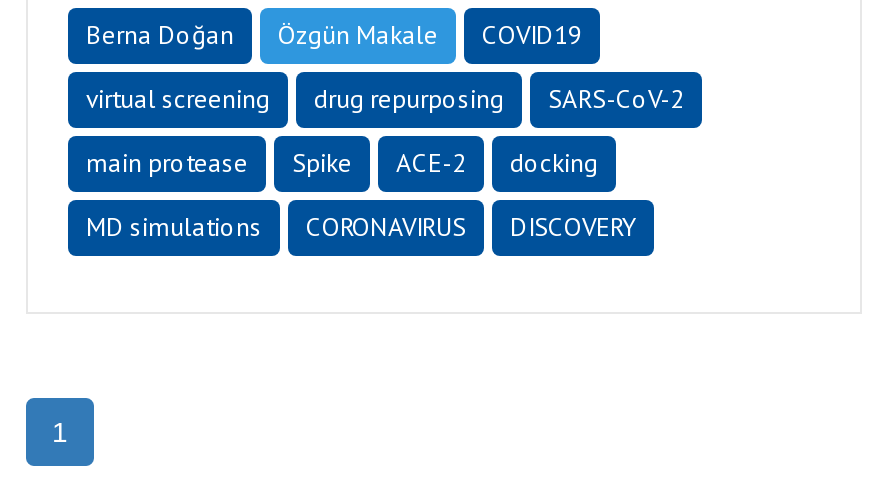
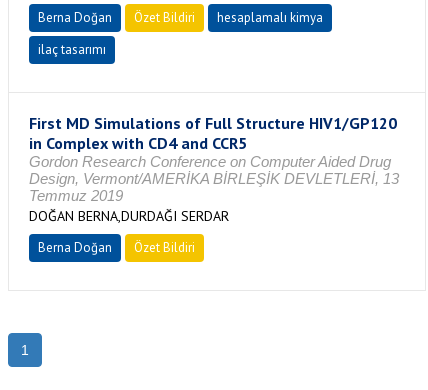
[278,18,582,52] Özgün Makale | COVID19 -> [134,9,323,26] Özet Bildiri | hesaplamalı kimya
[86,82,684,116] virtual screening | drug repurposing | SARS-CoV-2 -> [38,41,106,58] ilaç tasarımı
[86,146,598,180] main protease | Spike | ACE-2 | docking -> [29,113,399,225] First MD Simulations of Full Structure HIV1/GP120 | in Complex with CD4 and CCR5 | Gordon Research Conference on Computer Aided Drug | Design, Vermont/AMERİKA BİRLEŞİK DEVLETLERİ, 13 | Temmuz 2019 | DOĞAN BERNA,DURDAĞI SERDAR
[86,210,636,244] MD simulations | CORONAVIRUS | DISCOVERY -> [38,239,195,256] Berna Doğan | Özet Bildiri

